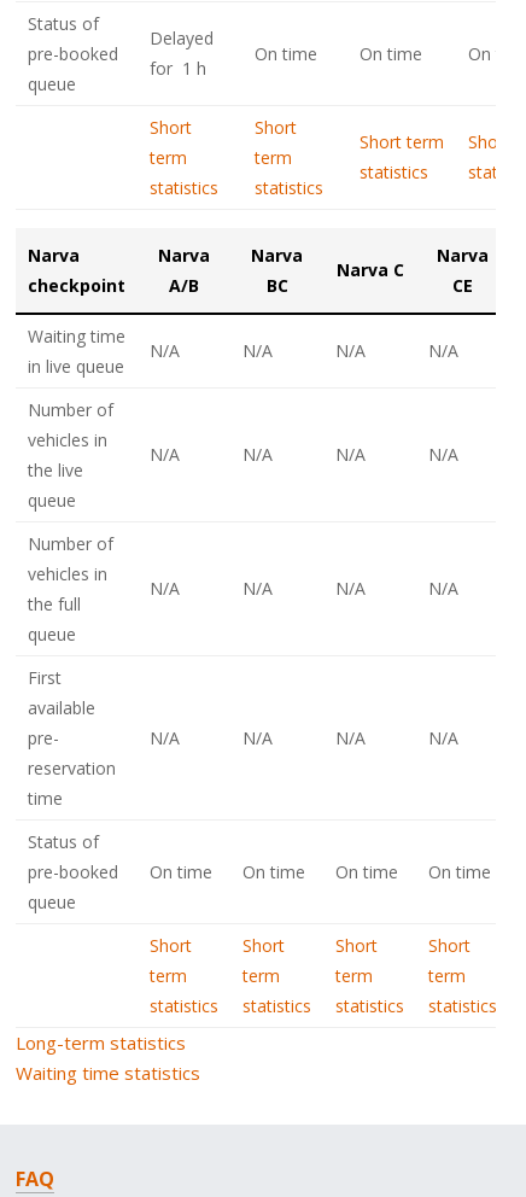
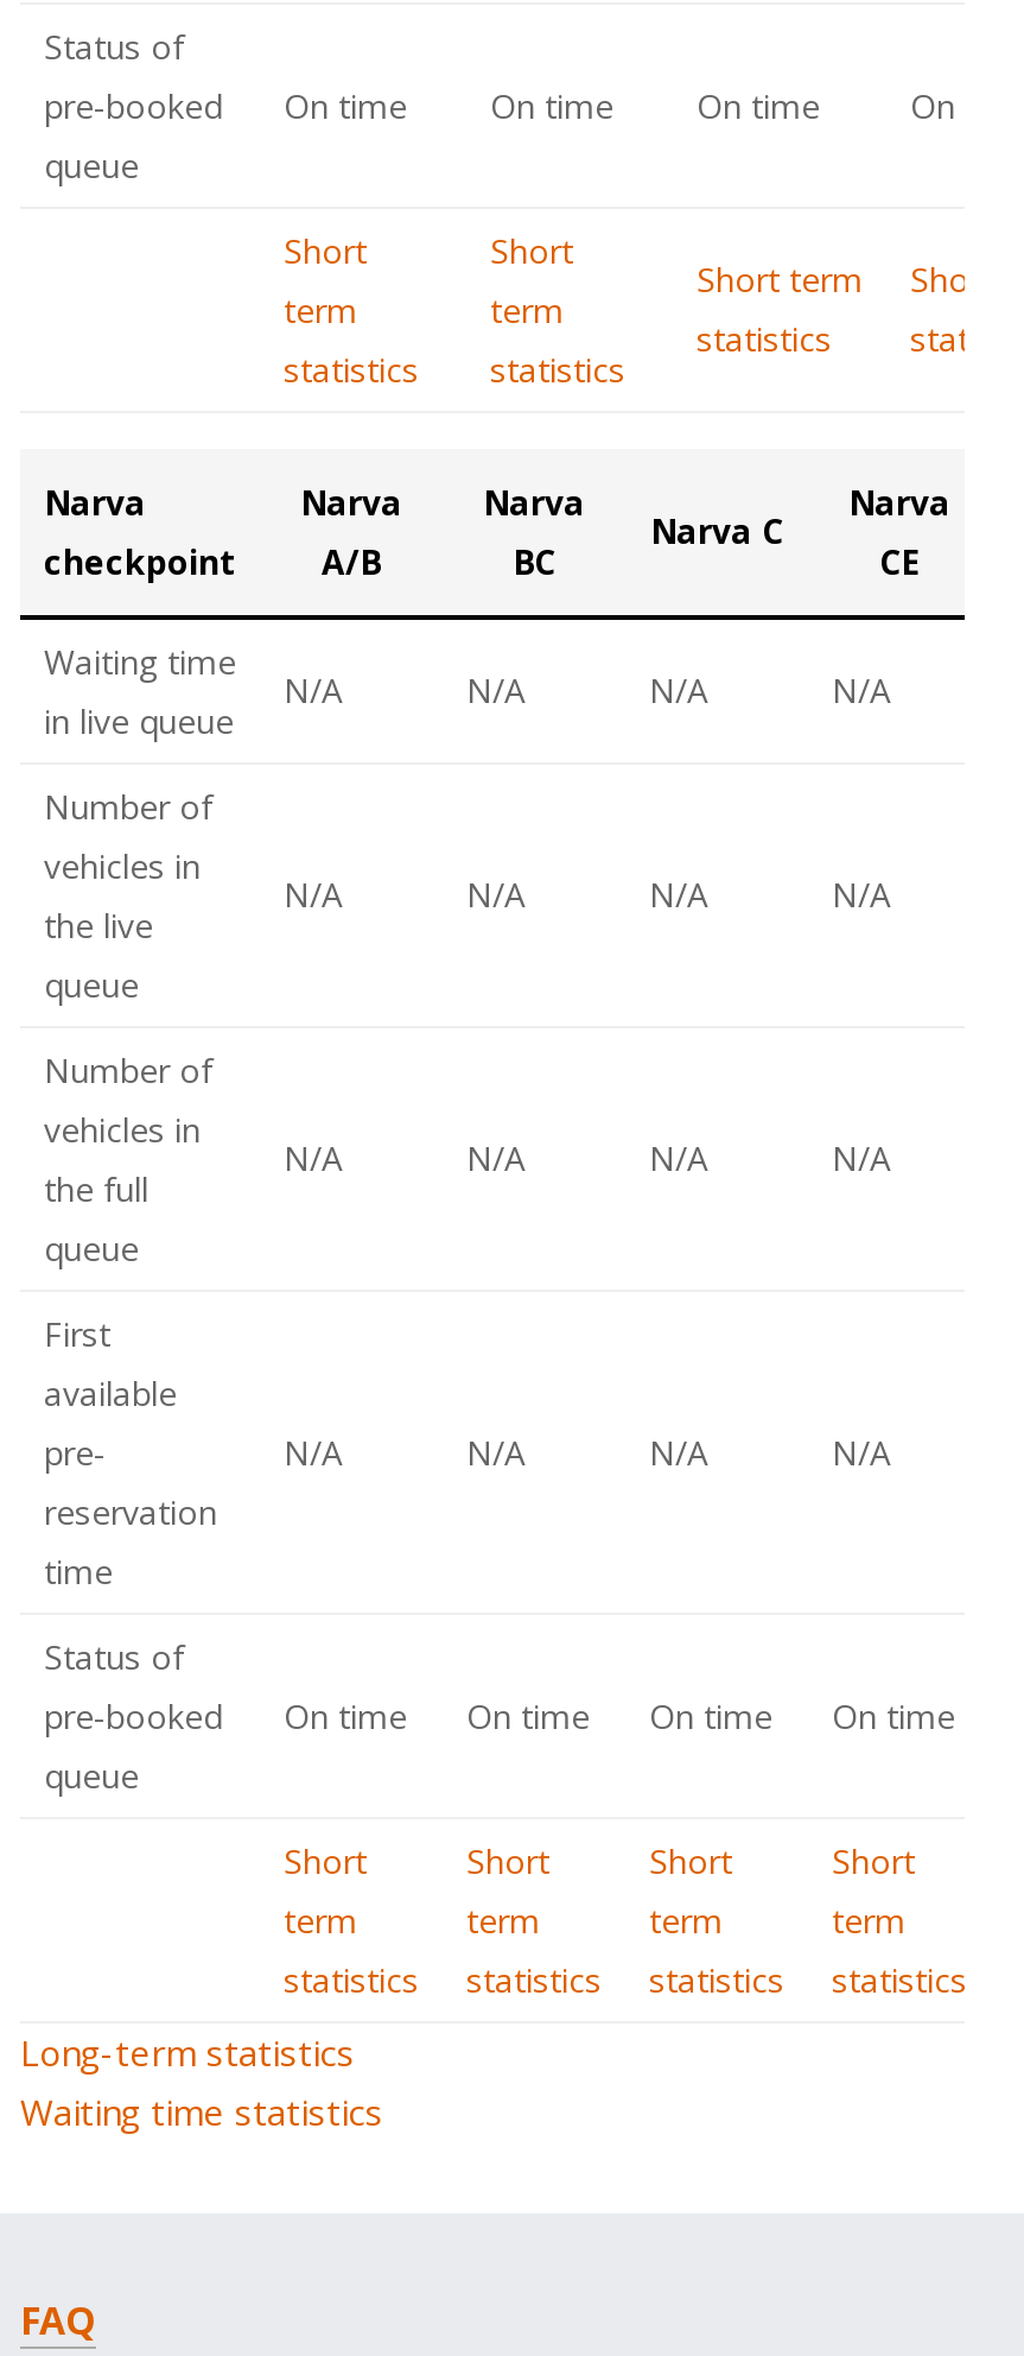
[150,27,214,80] Delayed | for 1 h -> [284,83,407,128] On time

